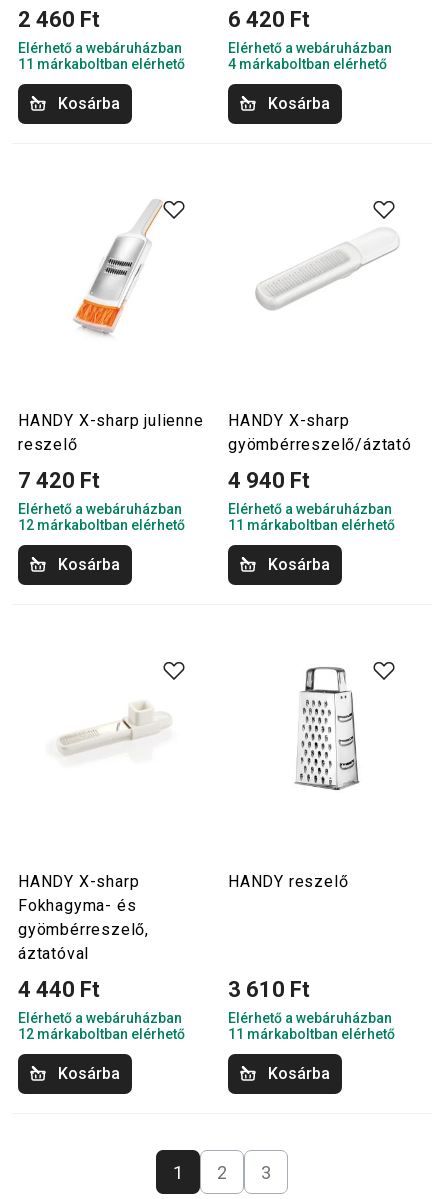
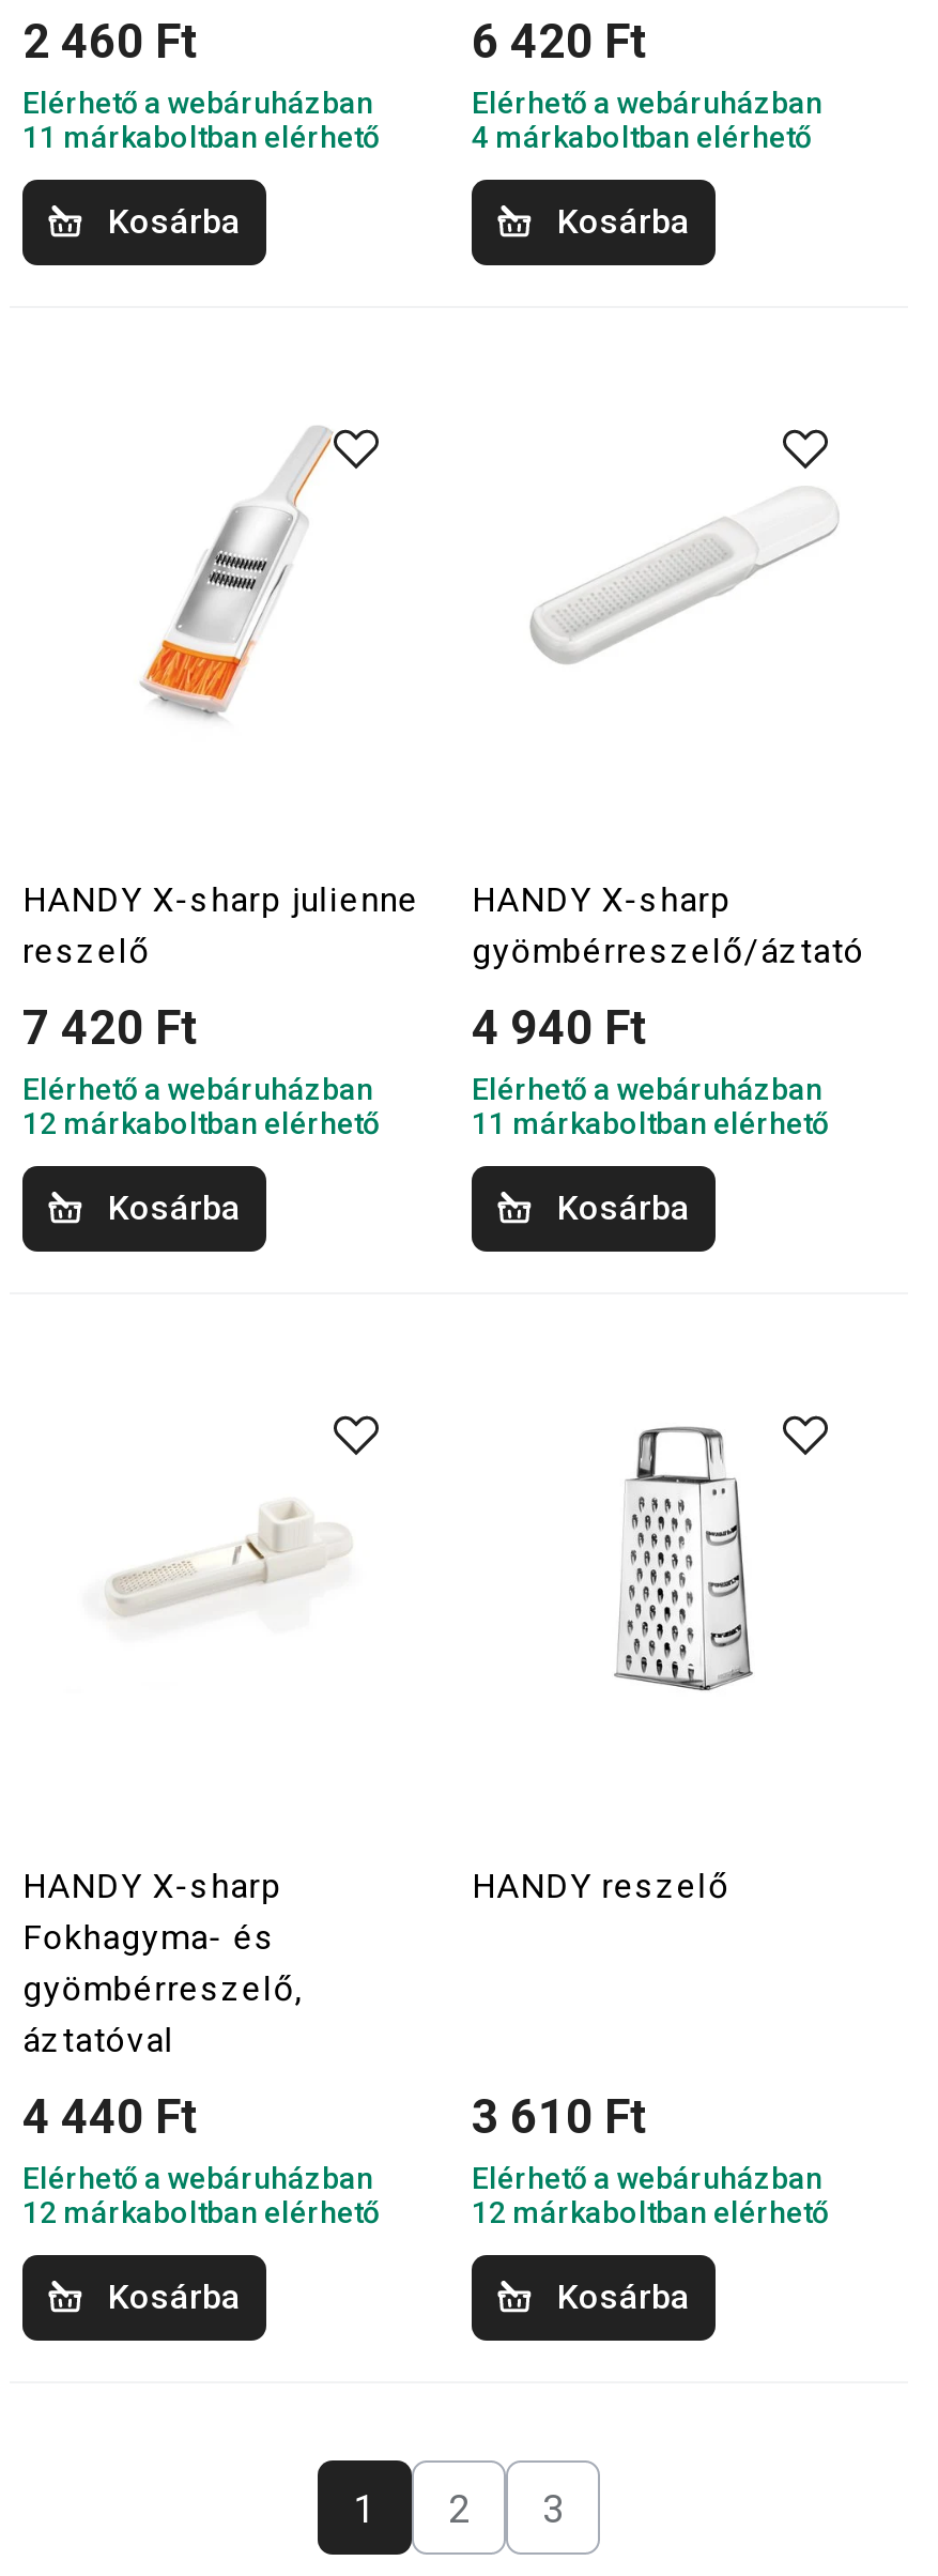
[228,1026,395,1042] 11 márkaboltban elérhető -> [472,2195,829,2229] 12 márkaboltban elérhető

